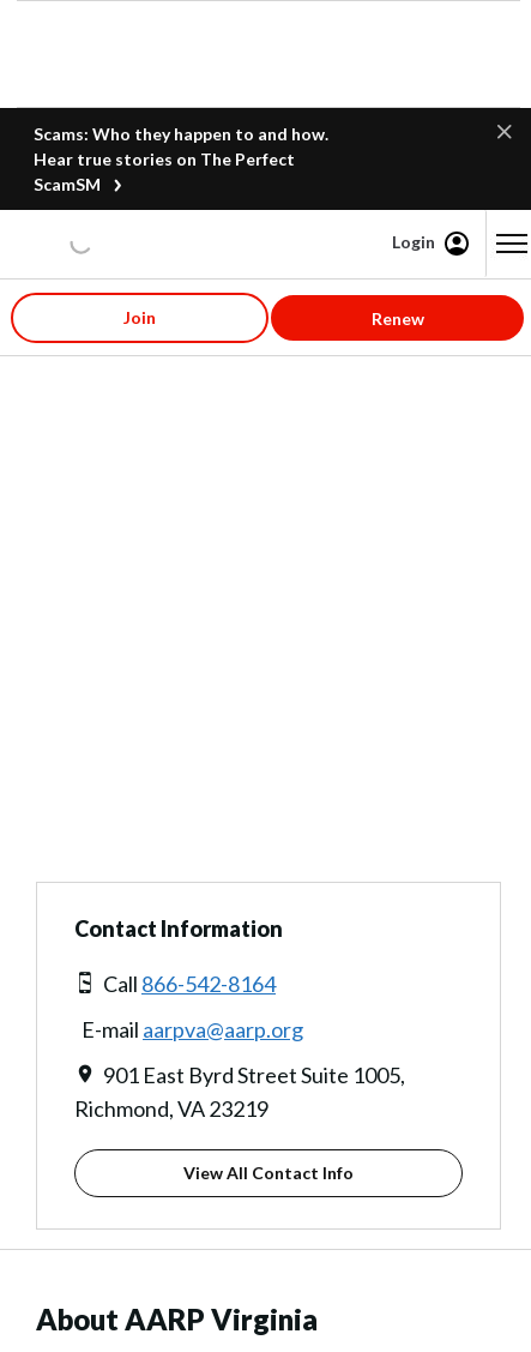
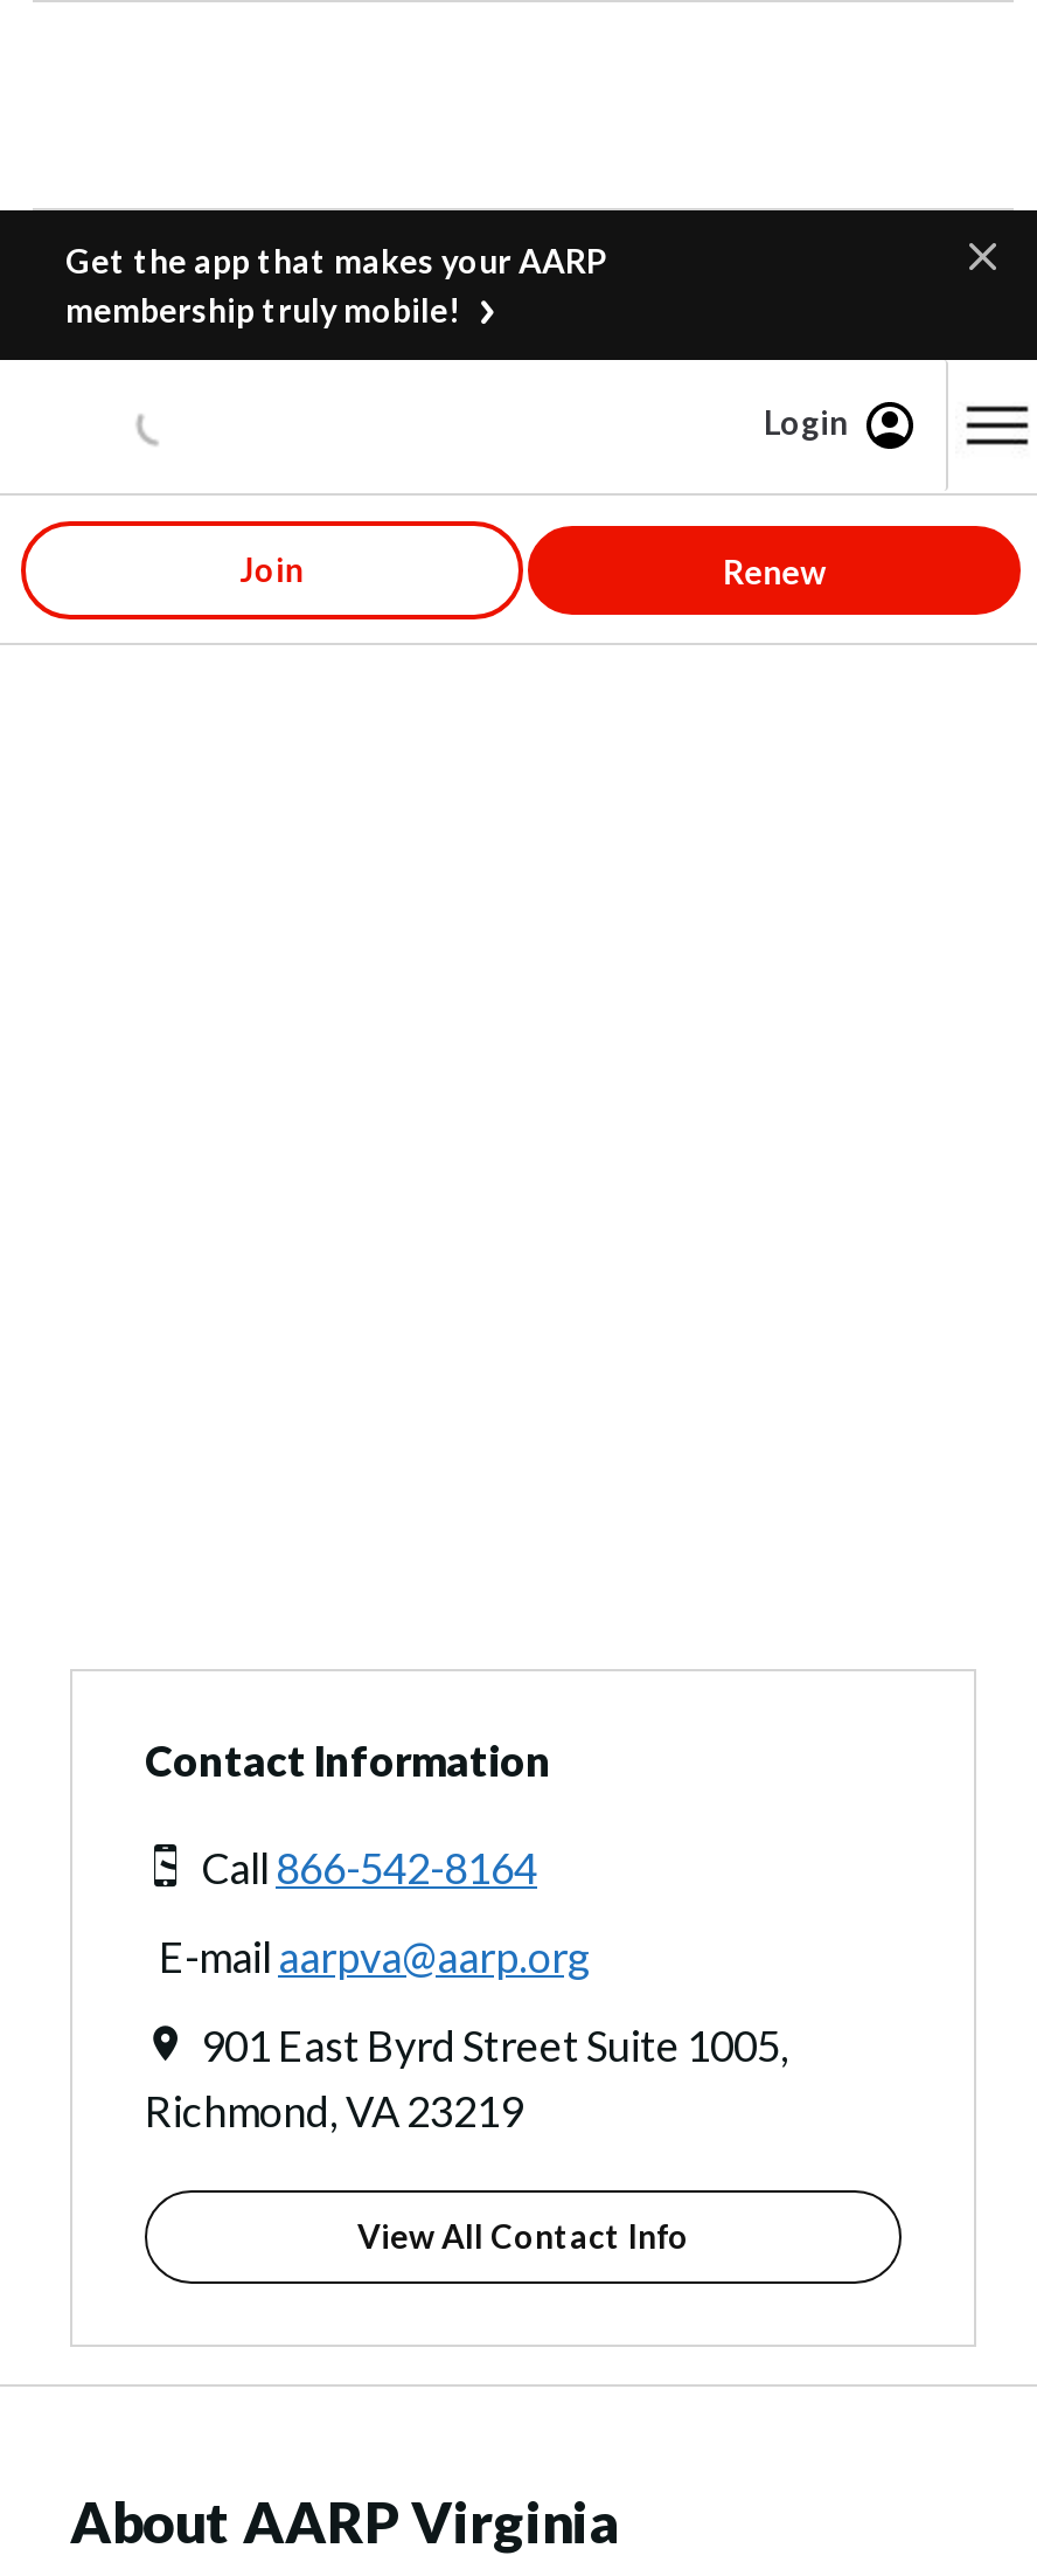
[34,124,328,194] Scams: Who they happen to and how. | Hear true stories on The Perfect | ScamSM -> [65,241,607,330] Get the app that makes your AARP | membership truly mobile!

